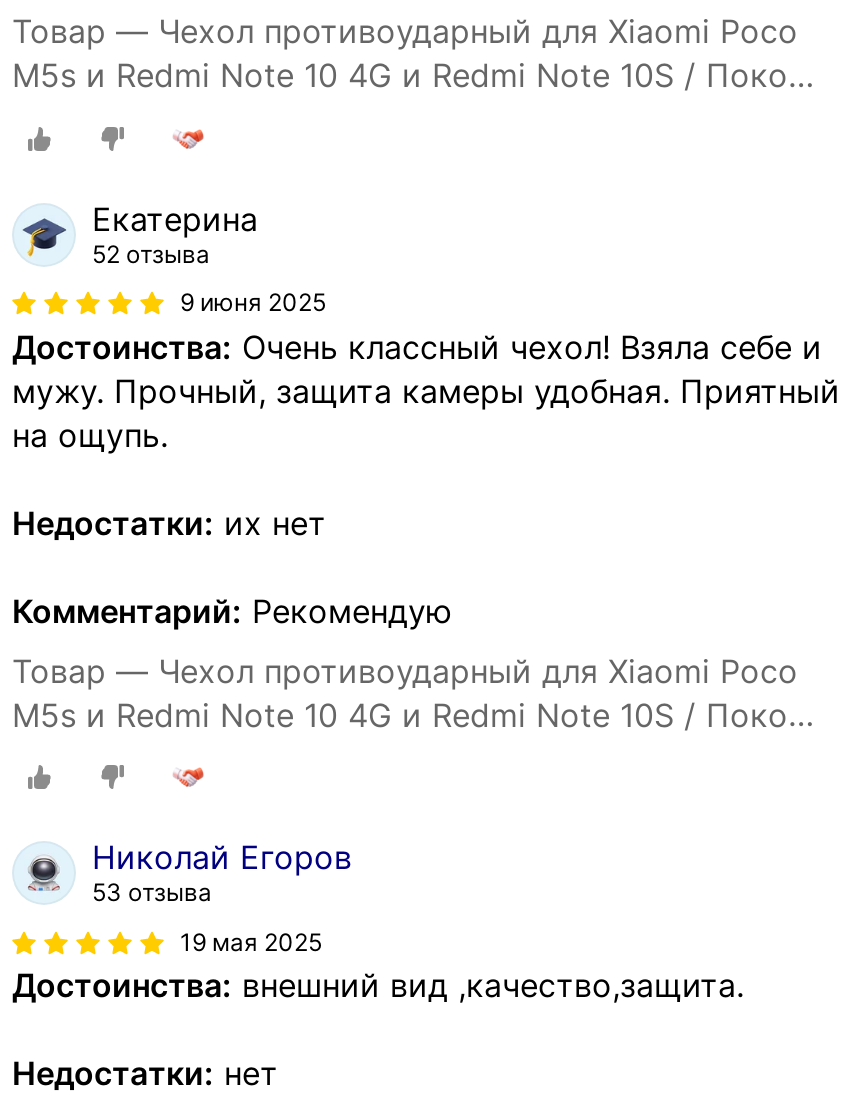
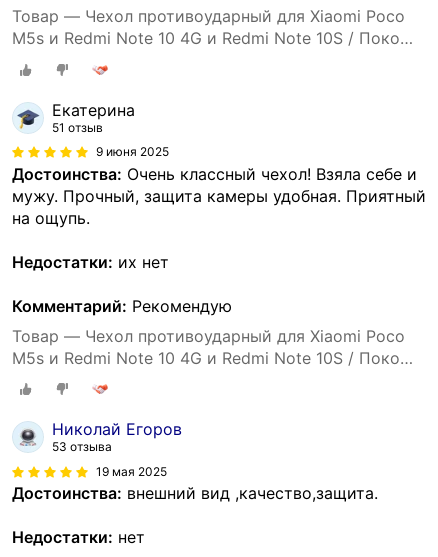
[92,238,210,268] 52 отзыва -> [52,120,103,135] 51 отзыв

